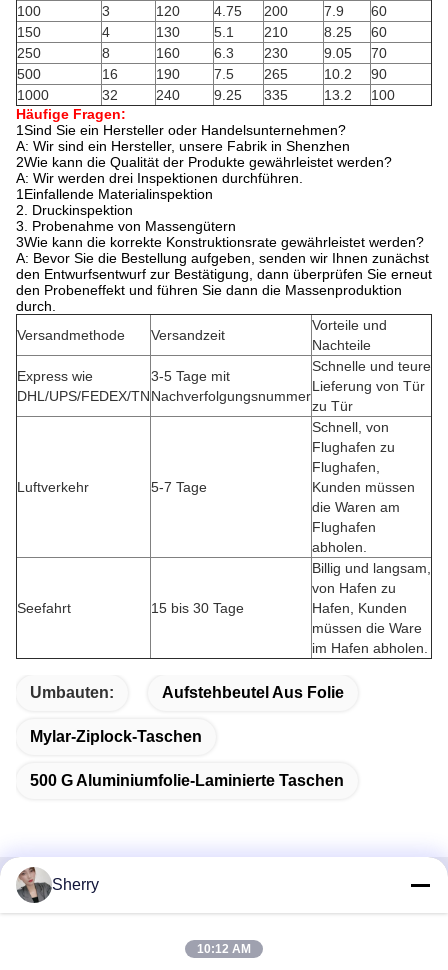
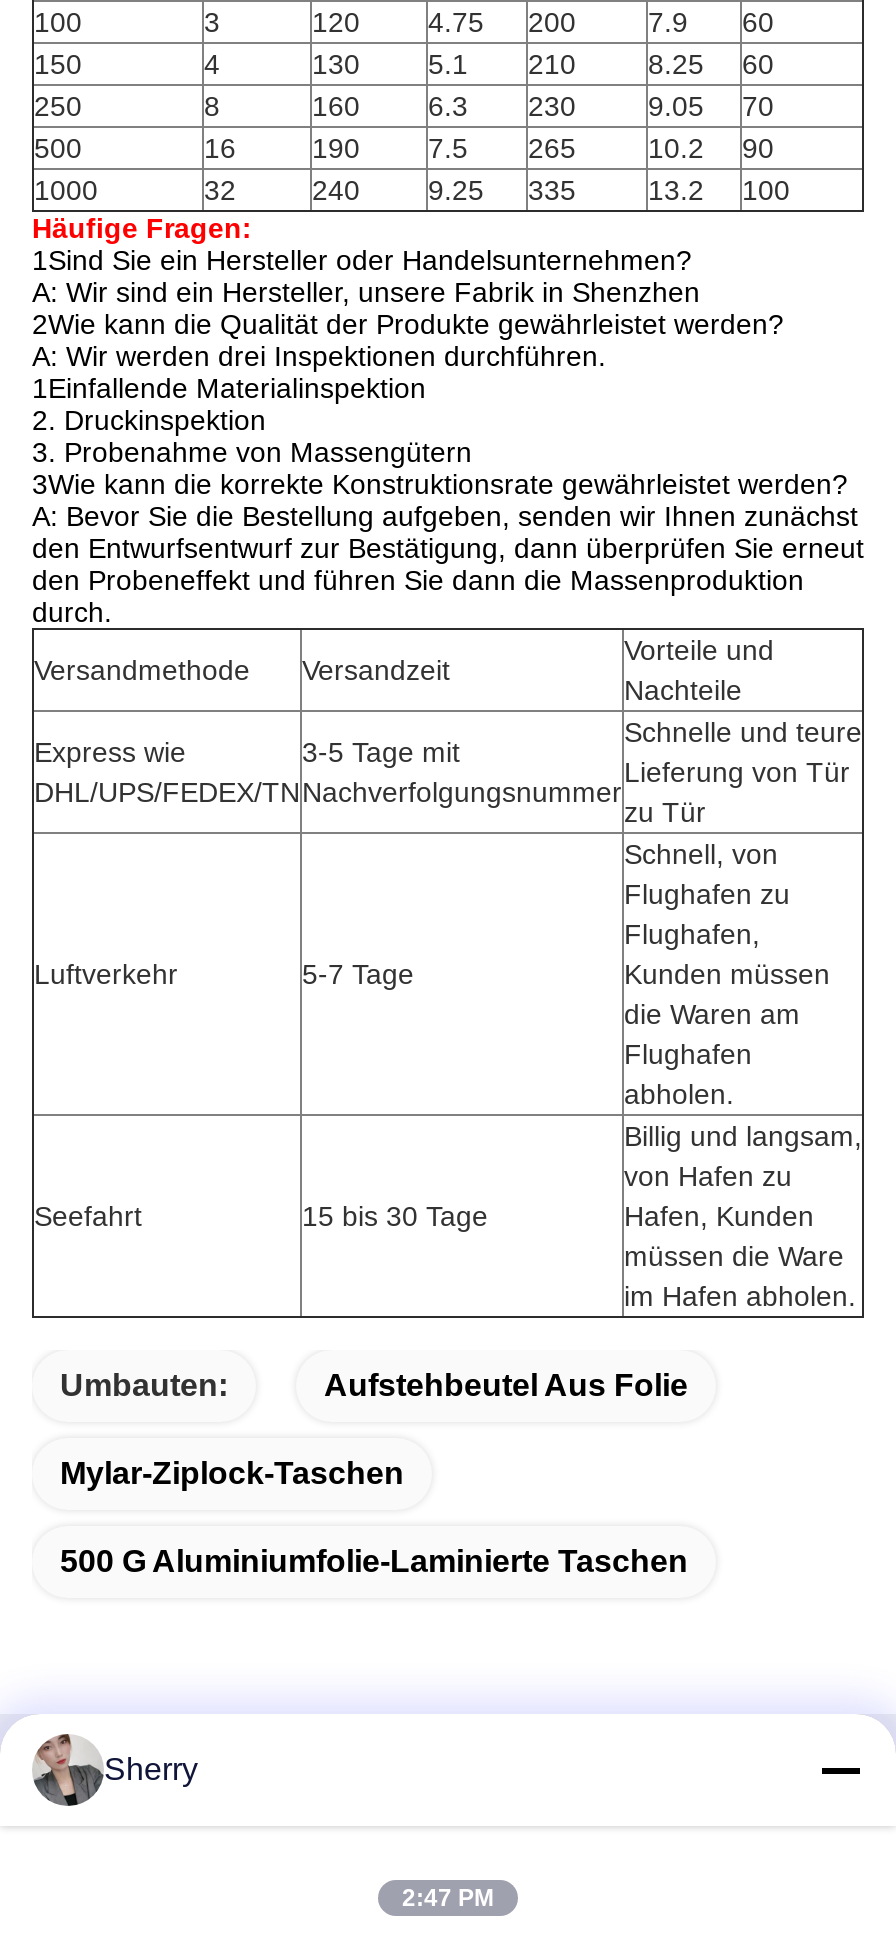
[197,942,251,956] 10:12 AM -> [402,1884,494,1912] 2:47 PM

